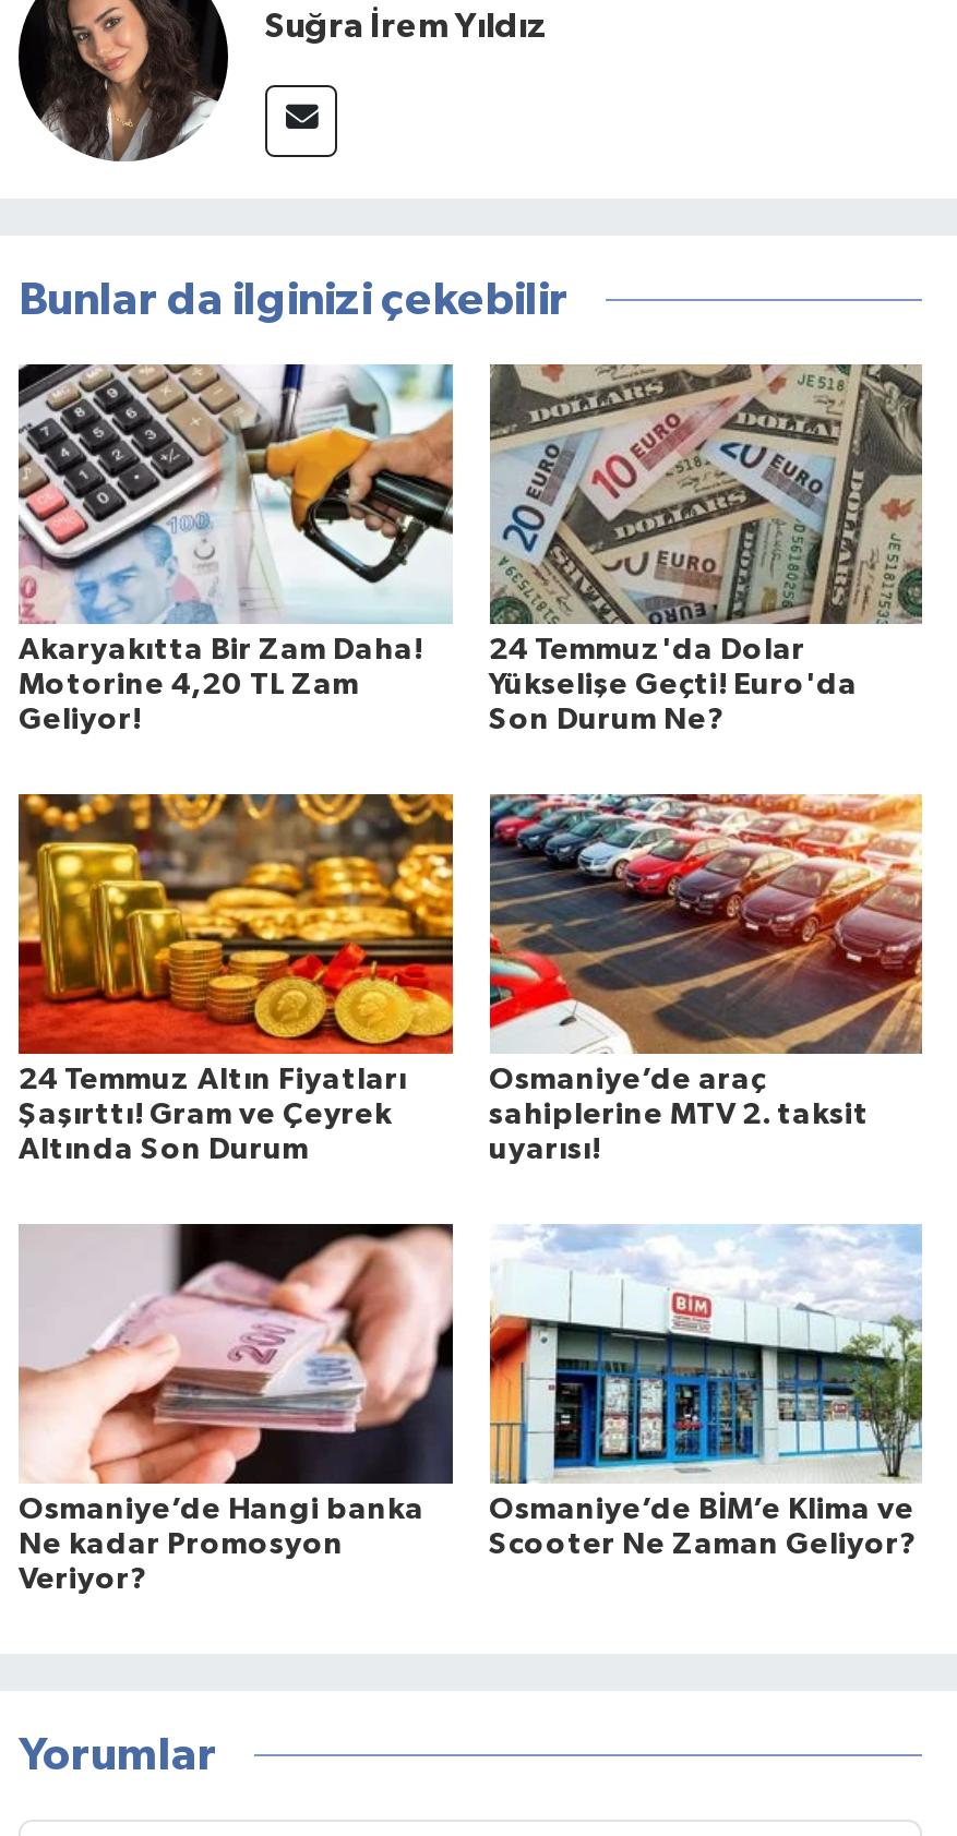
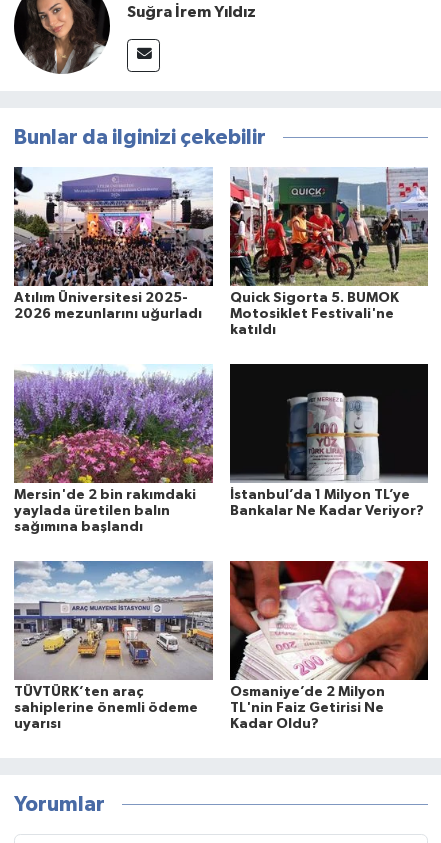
[19,362,455,736] [image] | Akaryakıtta Bir Zam Daha! | Motorine 4,20 TL Zam | Geliyor! -> [13,166,214,321] [image] | Atılım Üniversitesi 2025- | 2026 mezunlarını uğurladı
[488,362,924,736] [image] | 24 Temmuz'da Dolar | Yükselişe Geçti! Euro'da | Son Durum Ne? -> [229,167,429,337] [image] | Quick Sigorta 5. BUMOK | Motosiklet Festivali'ne | katıldı
[16,792,455,1166] [image] | 24 Temmuz Altın Fiyatları | Şaşırttı! Gram ve Çeyrek | Altında Son Durum -> [13,364,214,534] [image] | Mersin'de 2 bin rakımdaki | yaylada üretilen balın | sağımına başlandı
[488,792,924,1166] [image] | Osmaniye’de araç | sahiplerine MTV 2. taksit | uyarısı! -> [229,363,429,518] [image] | İstanbul’da 1 Milyon TL’ye | Bankalar Ne Kadar Veriyor?
[19,1222,455,1595] [image] | Osmaniye’de Hangi banka | Ne kadar Promosyon | Veriyor? -> [13,560,214,731] [image] | TÜVTÜRK’ten araç | sahiplerine önemli ödeme | uyarısı
[488,1224,922,1560] [image] | Osmaniye’de BİM’e Klima ve | Scooter Ne Zaman Geliyor? -> [229,560,429,731] [image] | Osmaniye’de 2 Milyon | TL'nin Faiz Getirisi Ne | Kadar Oldu?

